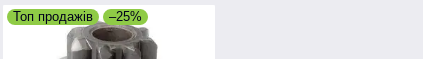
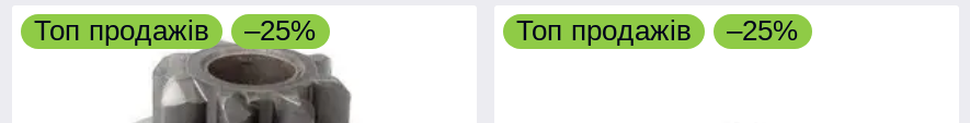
none -> [516,14,799,47] Топ продажів | –25%

